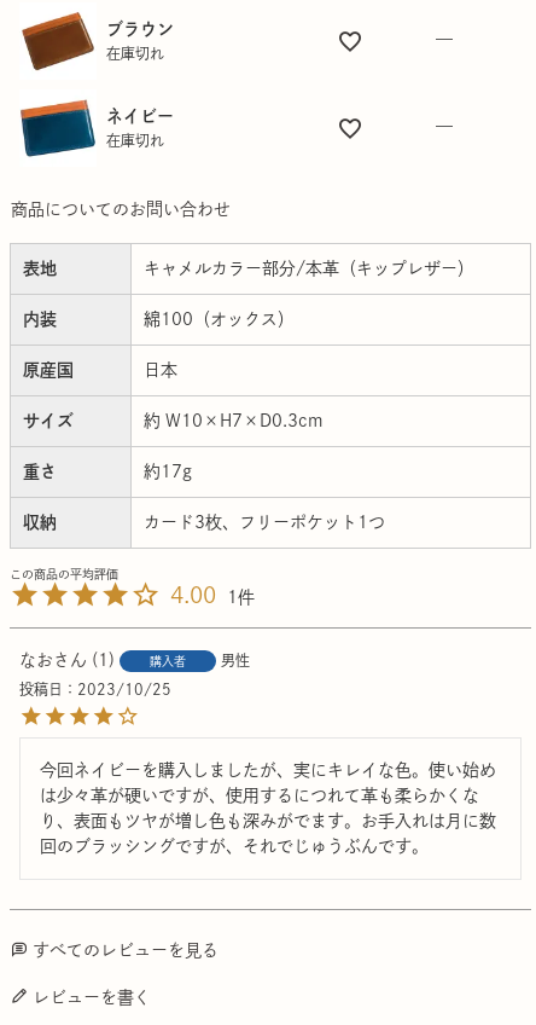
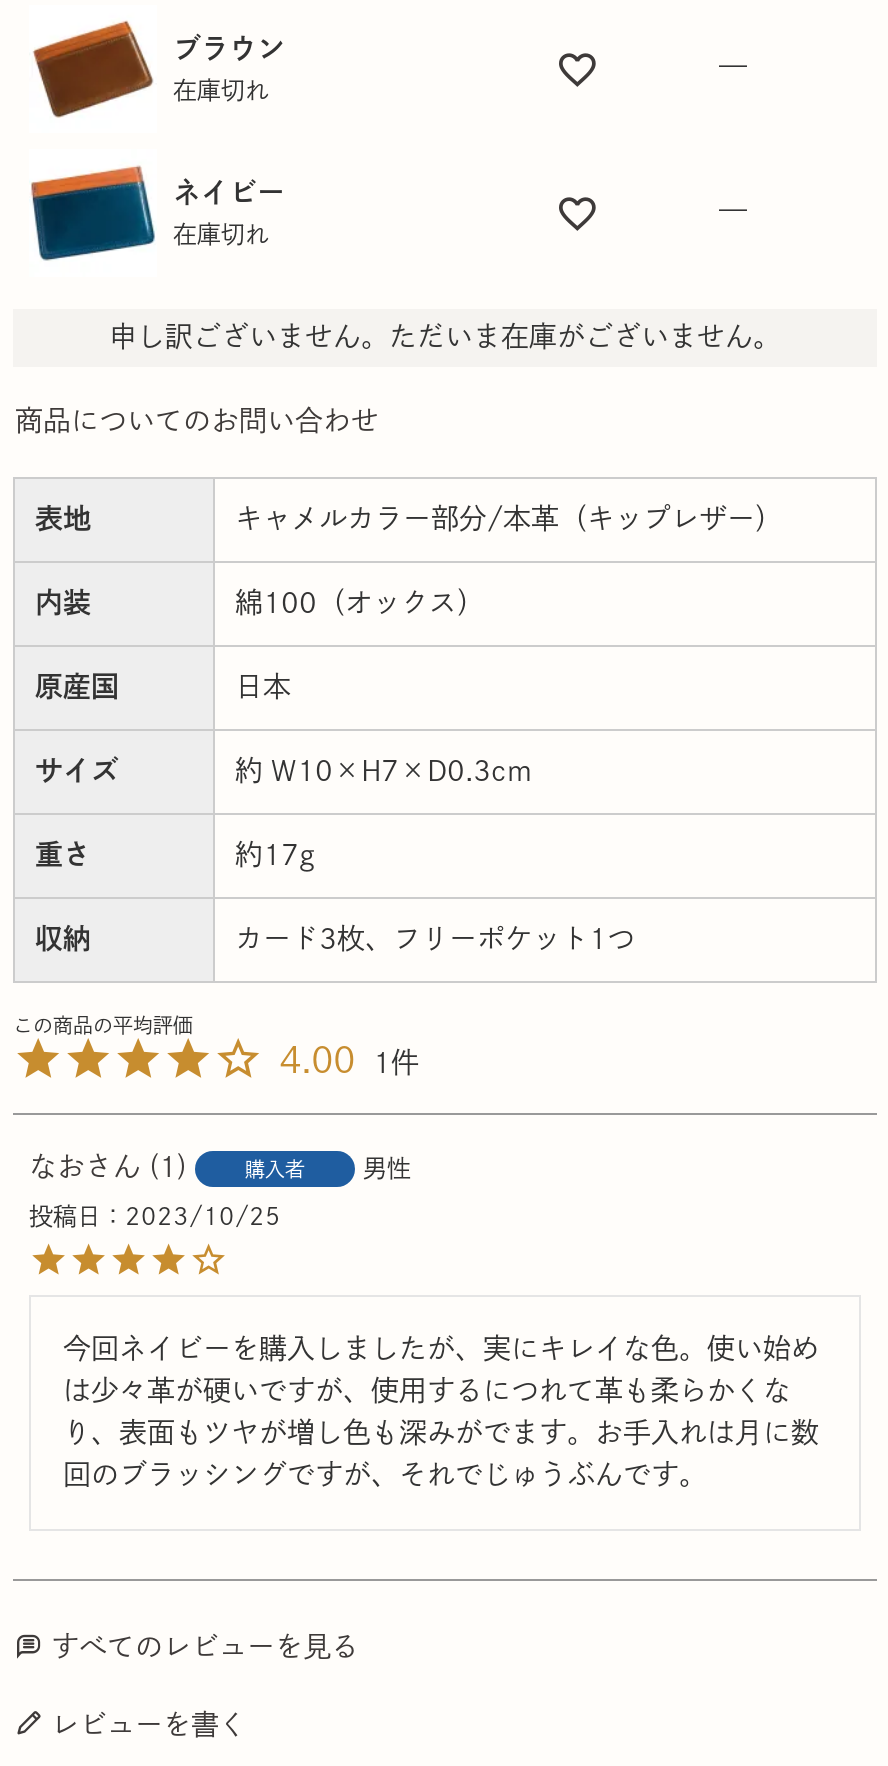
none -> [109,322,781,350] 申し訳ございません。ただいま在庫がございません。

